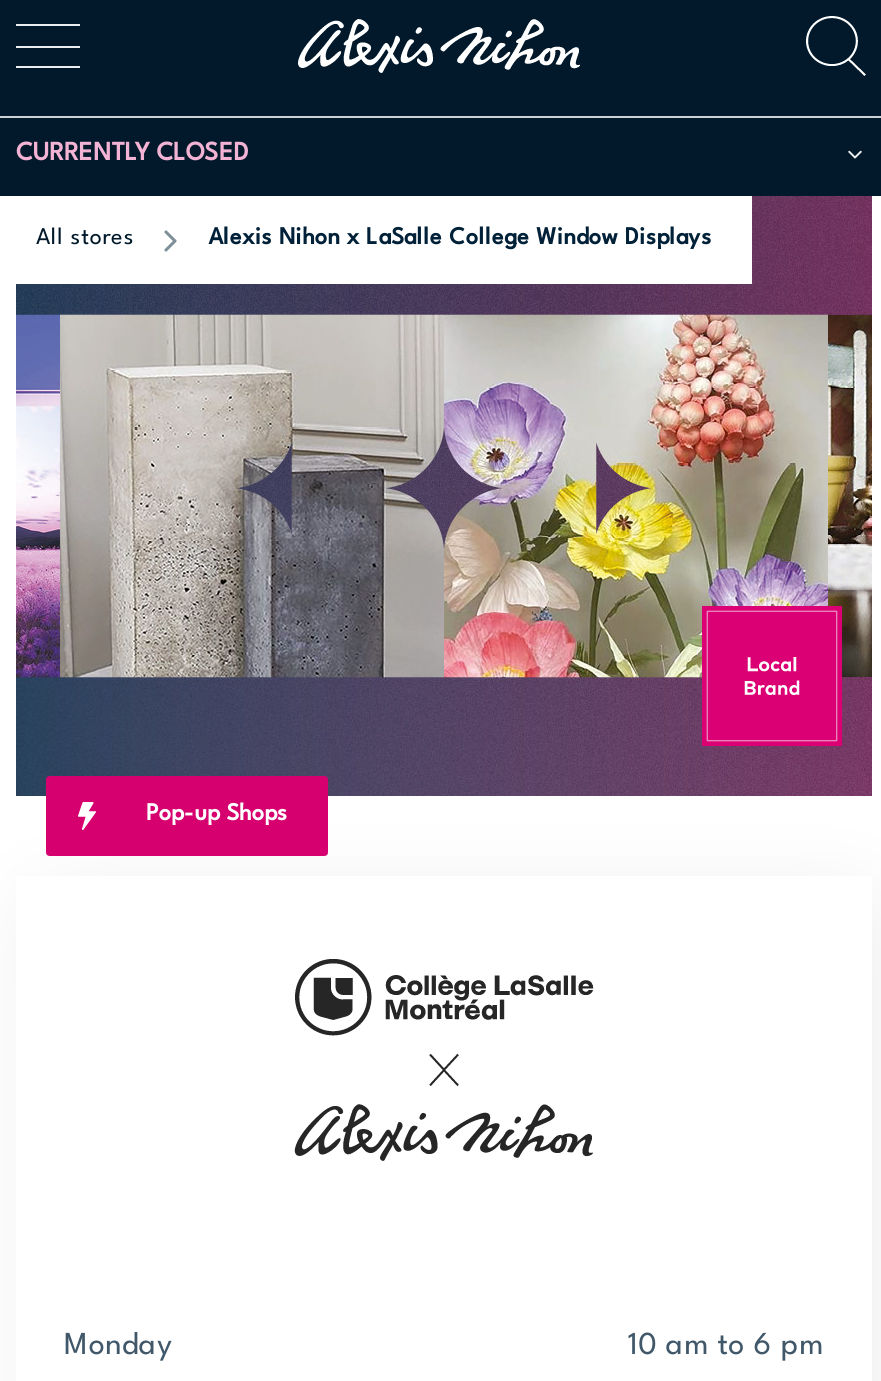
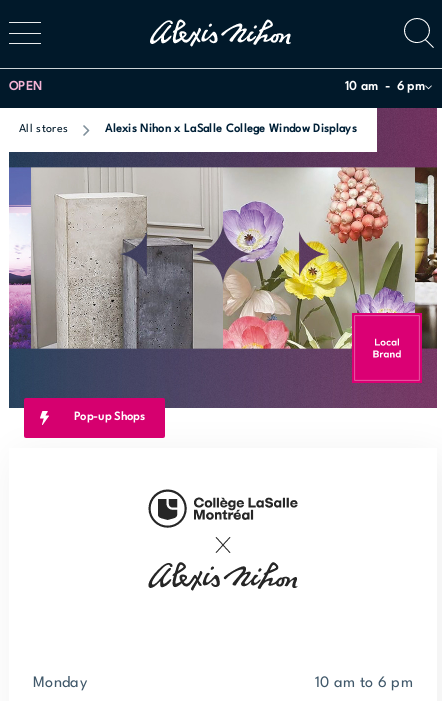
[16,142,248,166] CURRENTLY CLOSED -> [9,81,425,93] OPEN | 10 am | 6 pm

